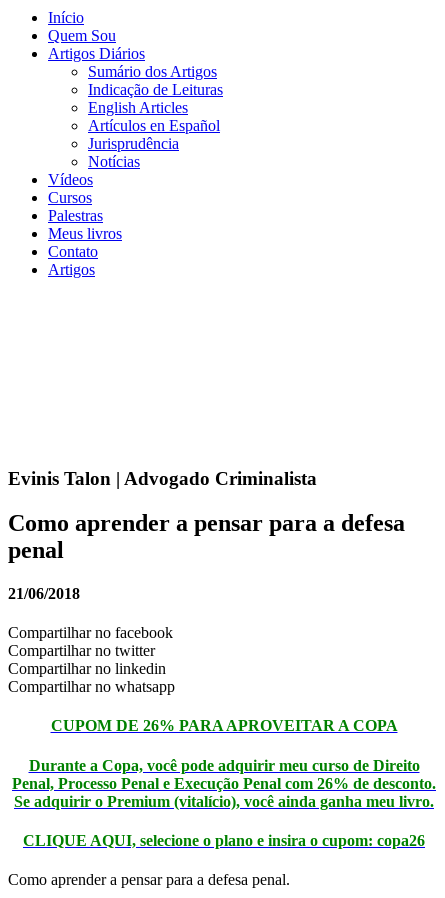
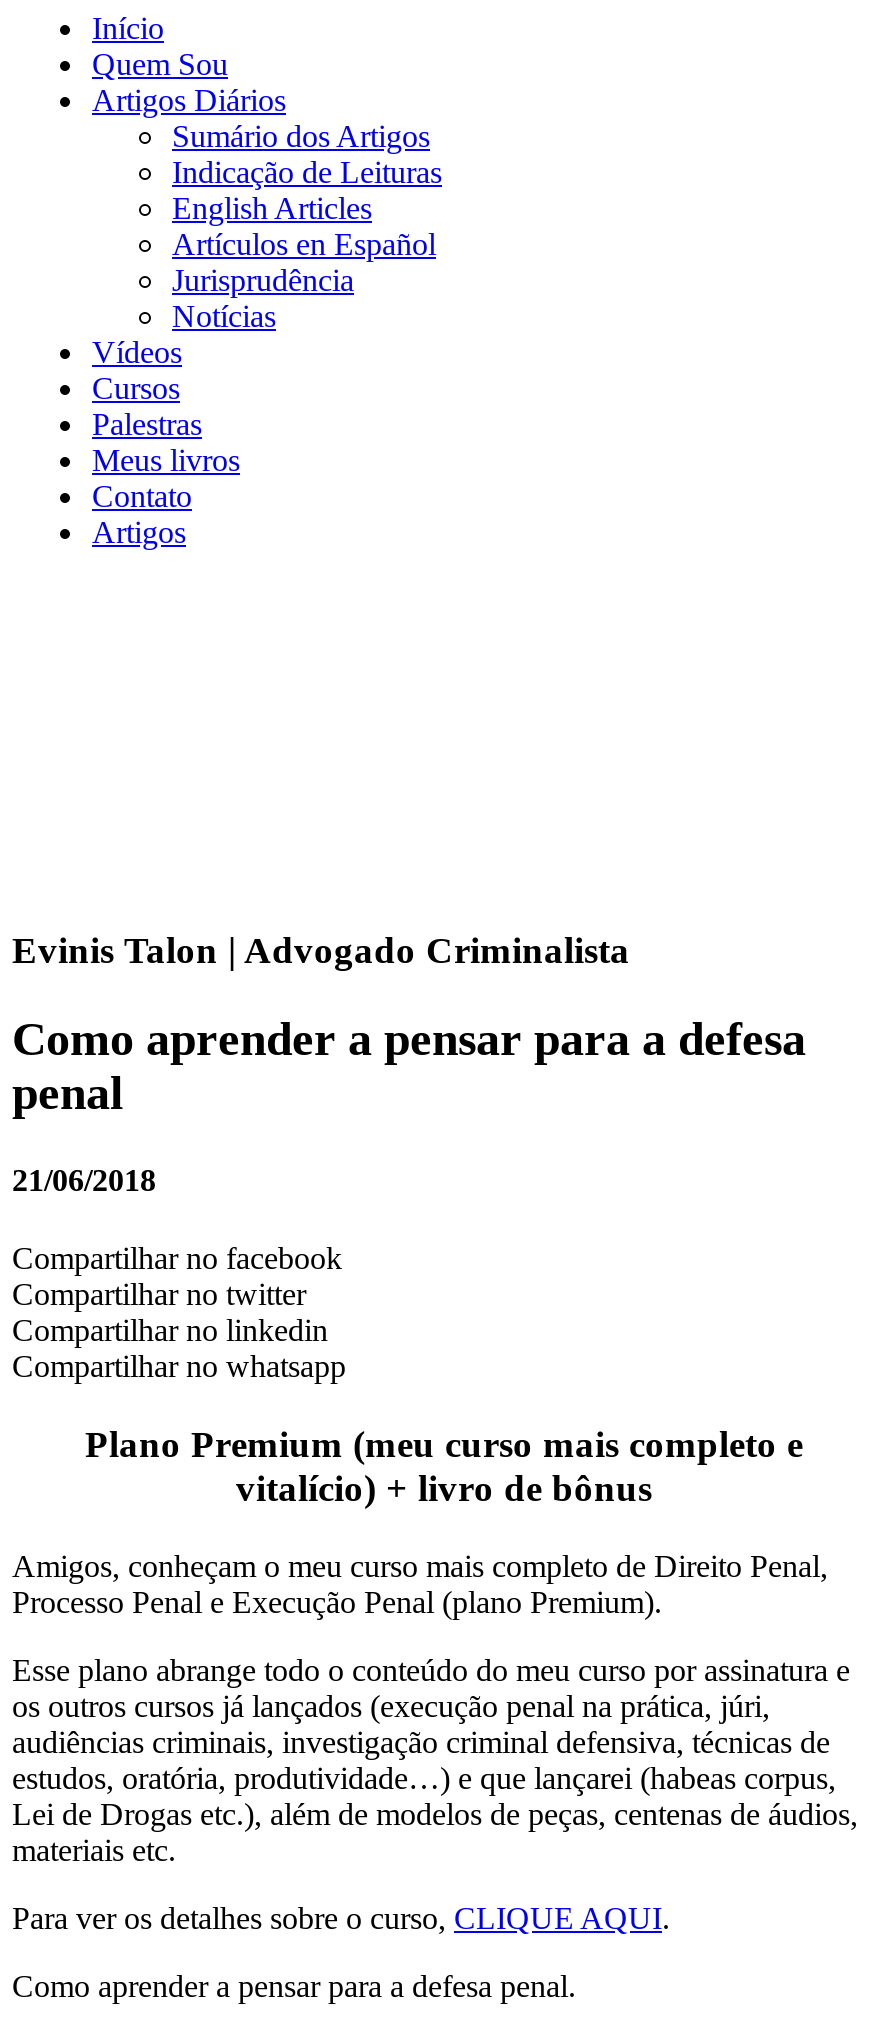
[12,717,436,849] CUPOM DE 26% PARA APROVEITAR A COPA | Durante a Copa, você pode adquirir meu curso de Direito | Penal, Processo Penal e Execução Penal com 26% de desconto. | Se adquirir o Premium (vitalício), você ainda ganha meu livro. | CLIQUE AQUI, selecione o plano e insira o cupom: copa26 -> [12,1423,858,1934] Plano Premium (meu curso mais completo e | vitalício) + livro de bônus | Amigos, conheçam o meu curso mais completo de Direito Penal, | Processo Penal e Execução Penal (plano Premium). | Esse plano abrange todo o conteúdo do meu curso por assinatura e | os outros cursos já lançados (execução penal na prática, júri, | audiências criminais, investigação criminal defensiva, técnicas de | estudos, oratória, produtividade…) e que lançarei (habeas corpus, | Lei de Drogas etc.), além de modelos de peças, centenas de áudios, | materiais etc. | Para ver os detalhes sobre o curso, CLIQUE AQUI.

